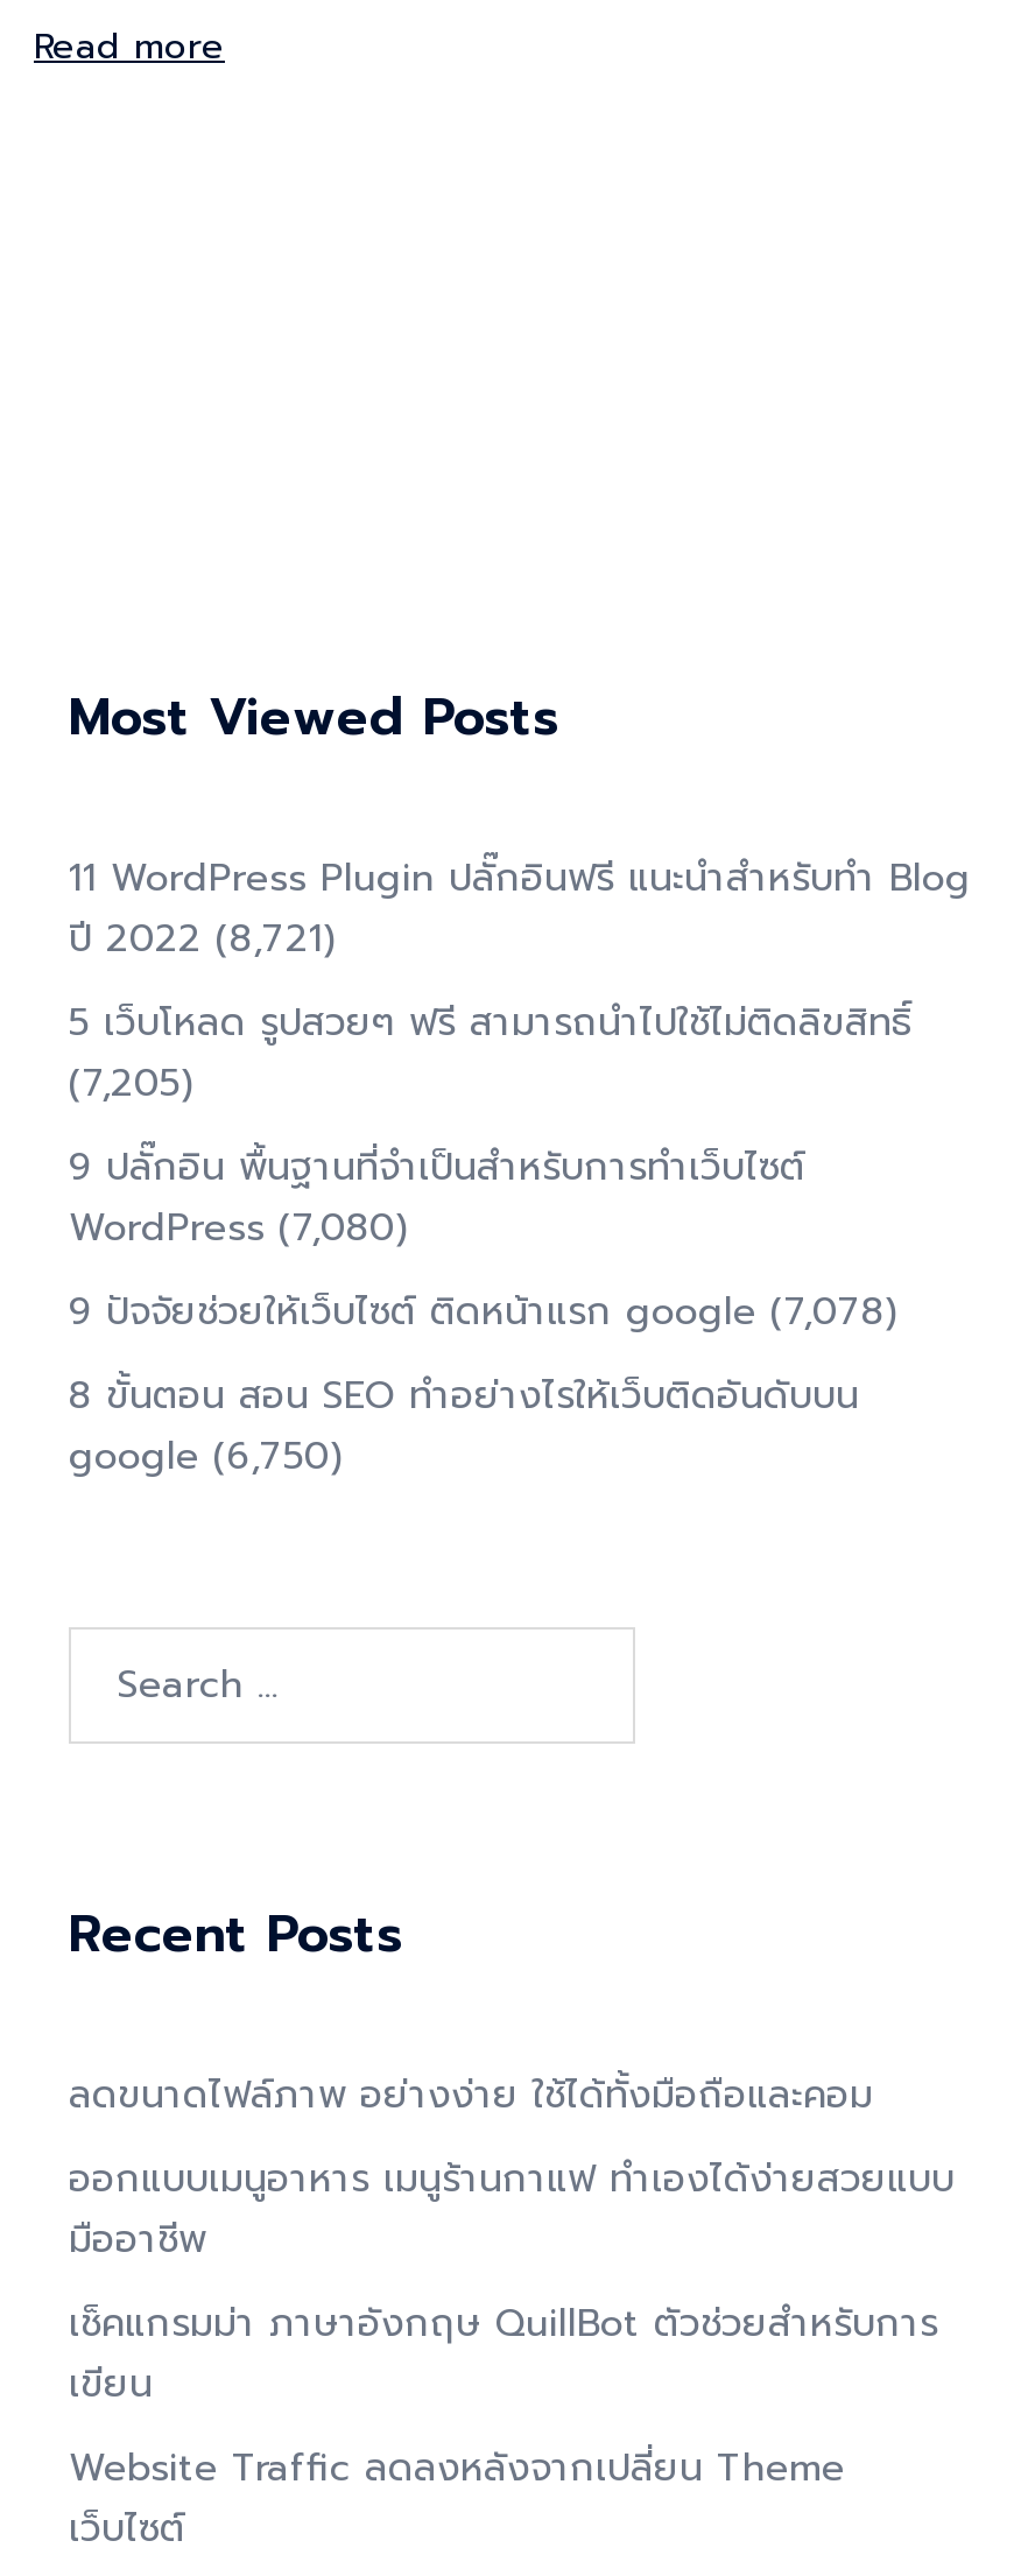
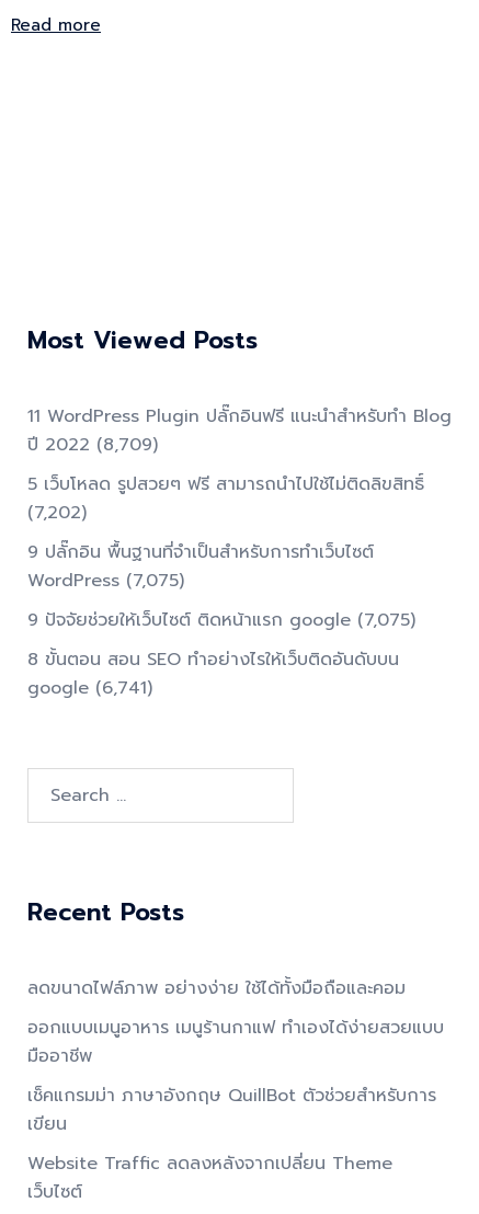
[69,912,335,968] ปี 2022 (8,721) -> [27,431,158,458] ปี 2022 (8,709)
[69,1056,192,1112] (7,205) -> [27,499,87,525] (7,202)
[69,1201,407,1257] WordPress (7,080) -> [27,567,184,593] WordPress (7,075)
[69,1285,896,1341] 9 ปัจจัยช่วยให้เว็บไซต์ ติดหน้าแรก google (7,078) -> [27,607,415,633] 9 ปัจจัยช่วยให้เว็บไซต์ ติดหน้าแรก google (7,075)
[69,1429,341,1485] google (6,750) -> [27,674,152,701] google (6,741)

